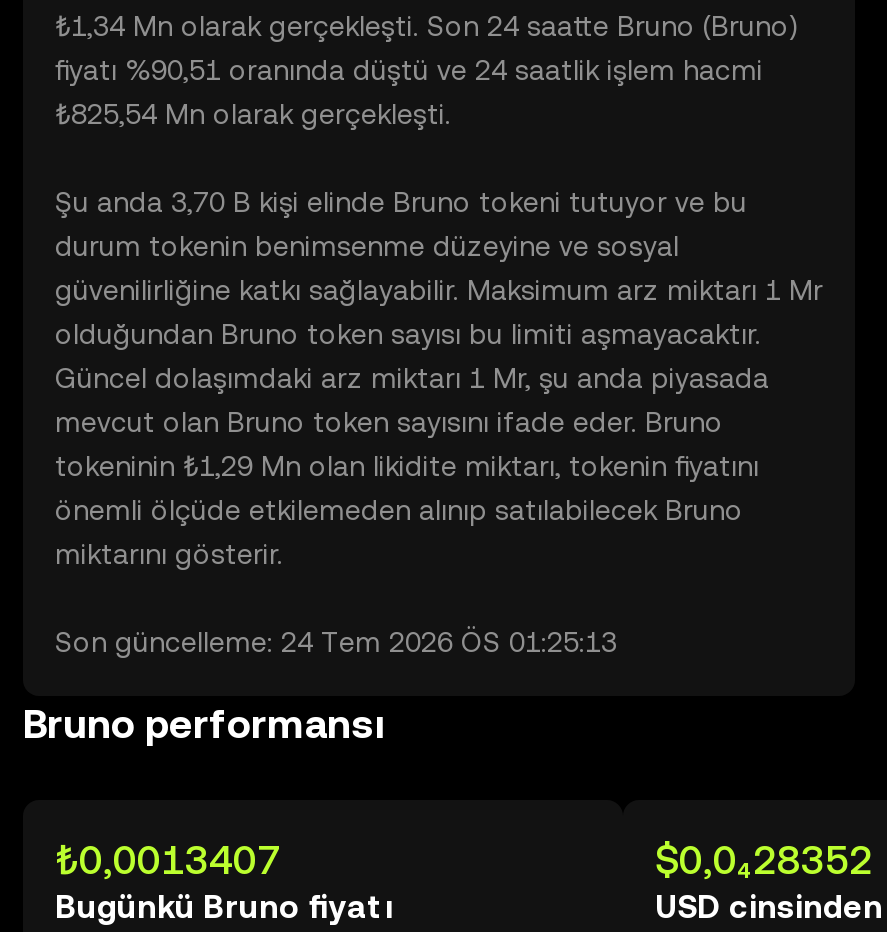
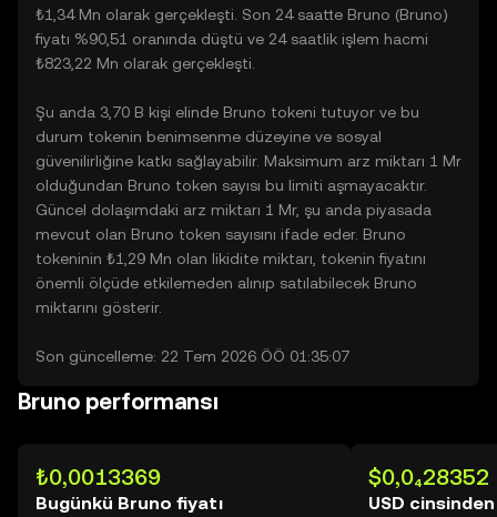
[55,98,451,130] ₺825,54 Mn olarak gerçekleşti. -> [35,54,255,72] ₺823,22 Mn olarak gerçekleşti.
[55,626,617,658] Son güncelleme: 24 Tem 2026 ÖS 01:25:13 -> [35,347,349,365] Son güncelleme: 22 Tem 2026 ÖÖ 01:35:07
[55,836,281,884] ₺0,0013407 -> [35,464,161,490] ₺0,0013369

